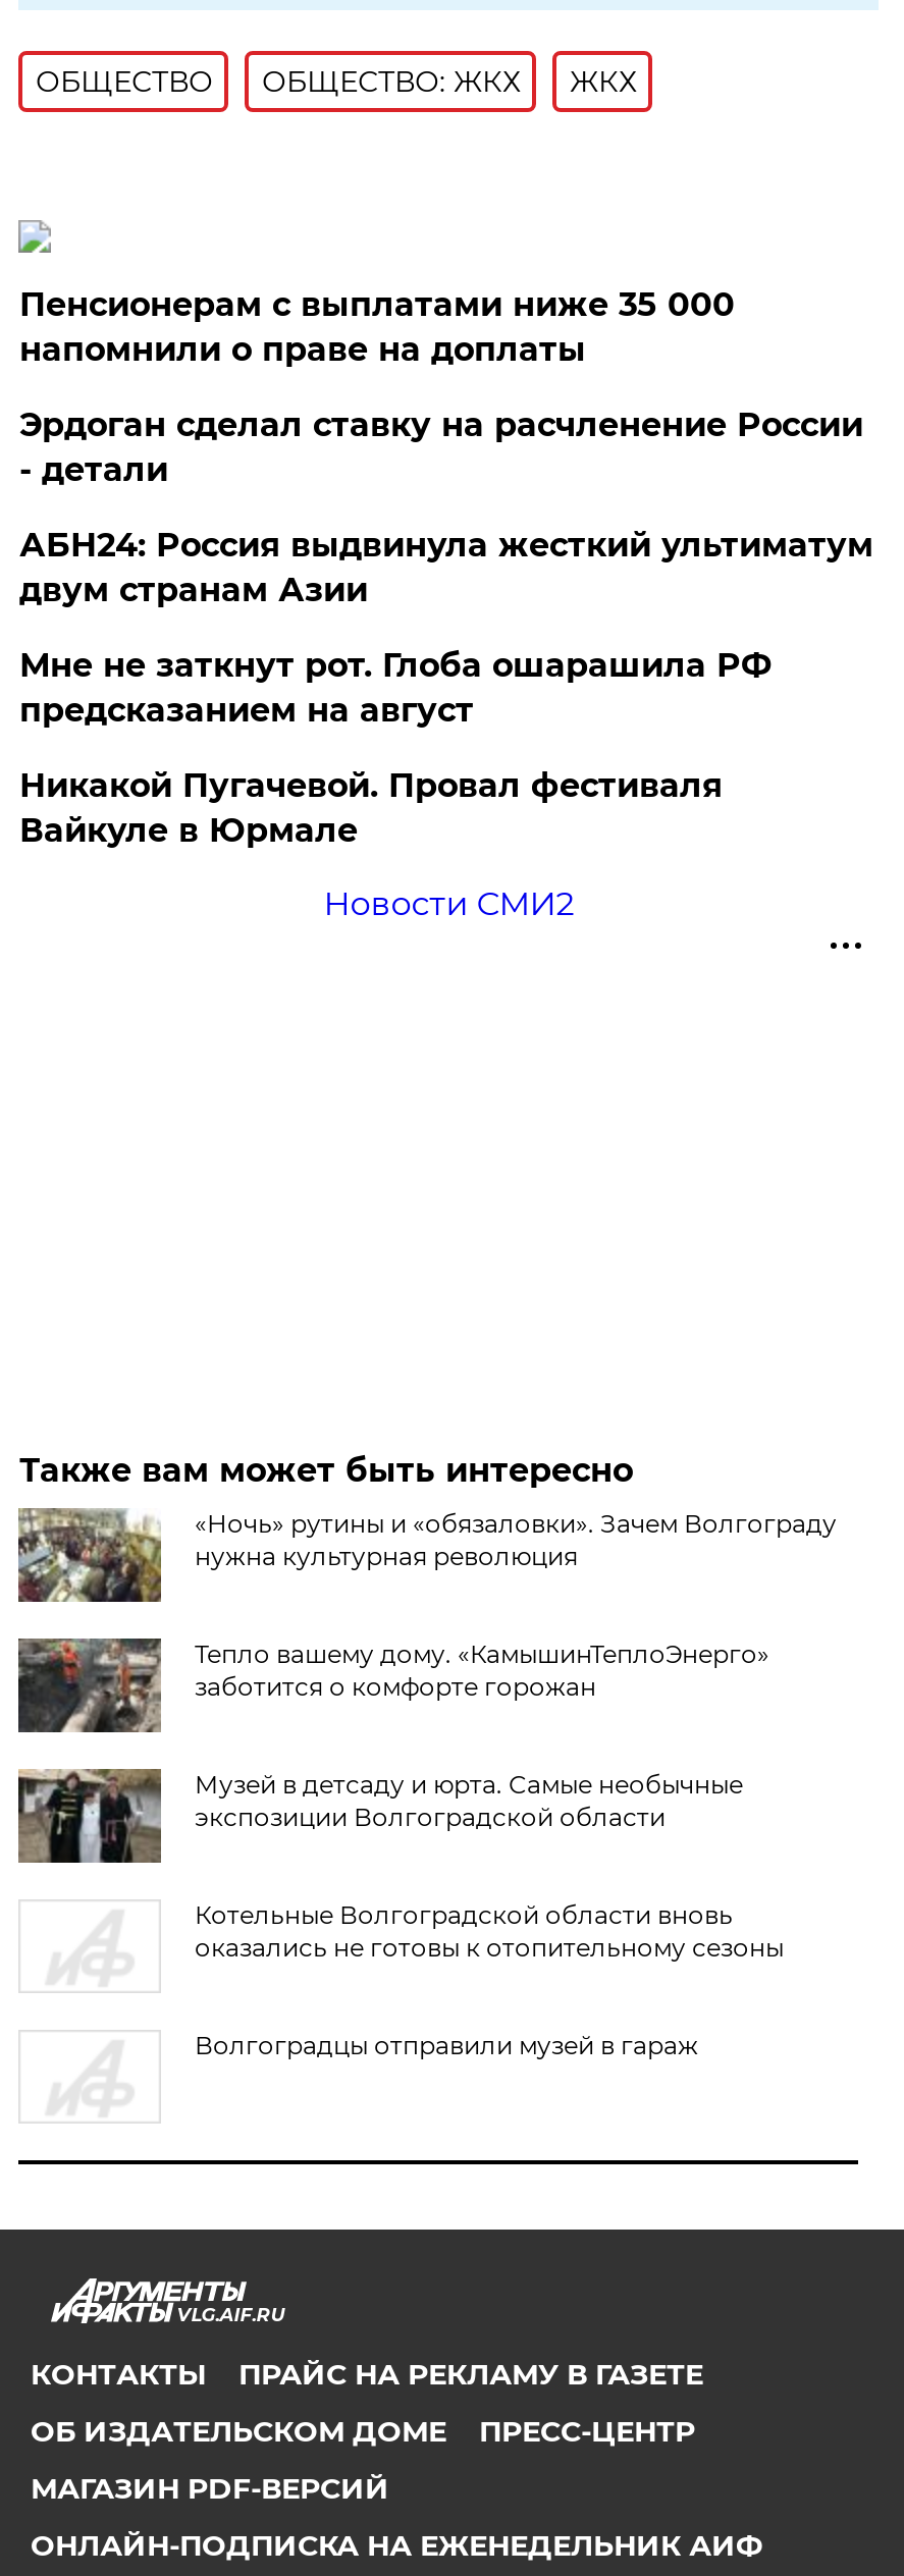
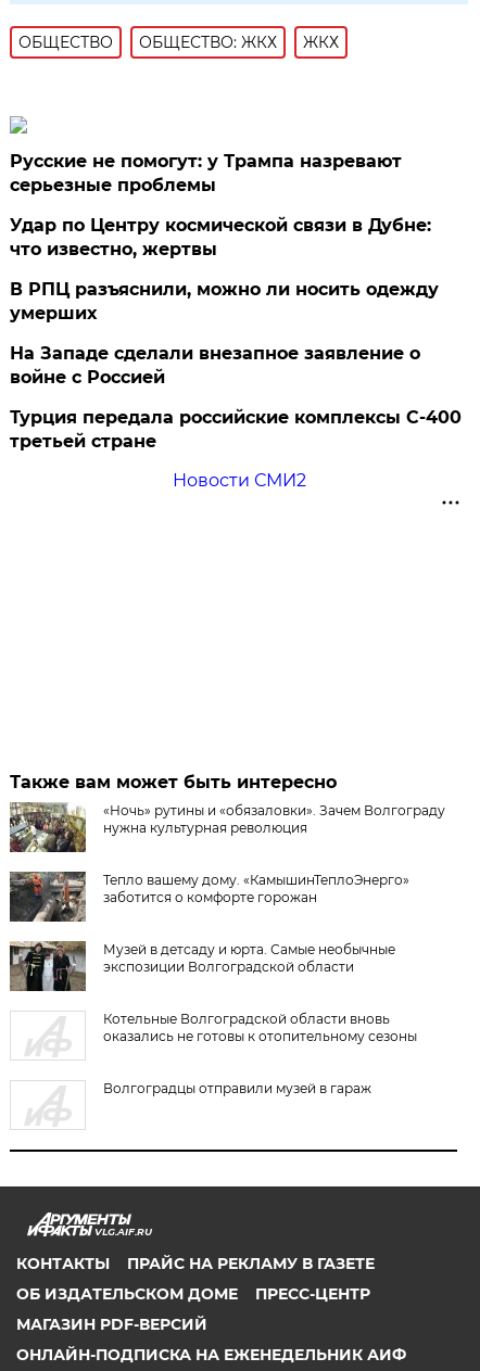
[19,285,735,369] Пенсионерам с выплатами ниже 35 000 | напомнили о праве на доплаты -> [10,151,402,195] Русские не помогут: у Трампа назревают | серьезные проблемы
[19,405,863,489] Эрдоган сделал ставку на расчленение России | - детали -> [10,215,432,259] Удар по Центру космической связи в Дубне: | что известно, жертвы
[19,526,873,609] АБН24: Россия выдвинула жесткий ультиматум | двум странам Азии -> [10,279,439,323] В РПЦ разъяснили, можно ли носить одежду | умерших
[19,646,771,729] Мне не заткнут рот. Глоба ошарашила РФ | предсказанием на август -> [10,343,421,387] На Западе сделали внезапное заявление о | войне с Россией
[19,766,722,850] Никакой Пугачевой. Провал фестиваля | Вайкуле в Юрмале -> [10,407,462,451] Турция передала российские комплексы С-400 | третьей стране

